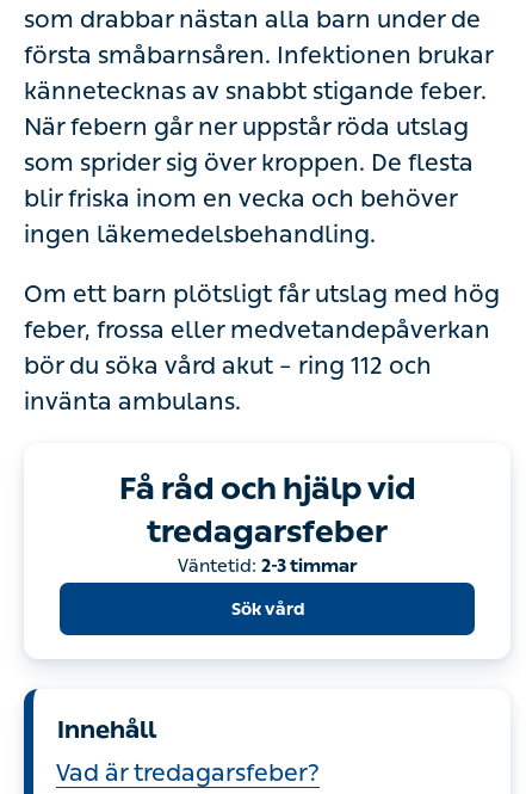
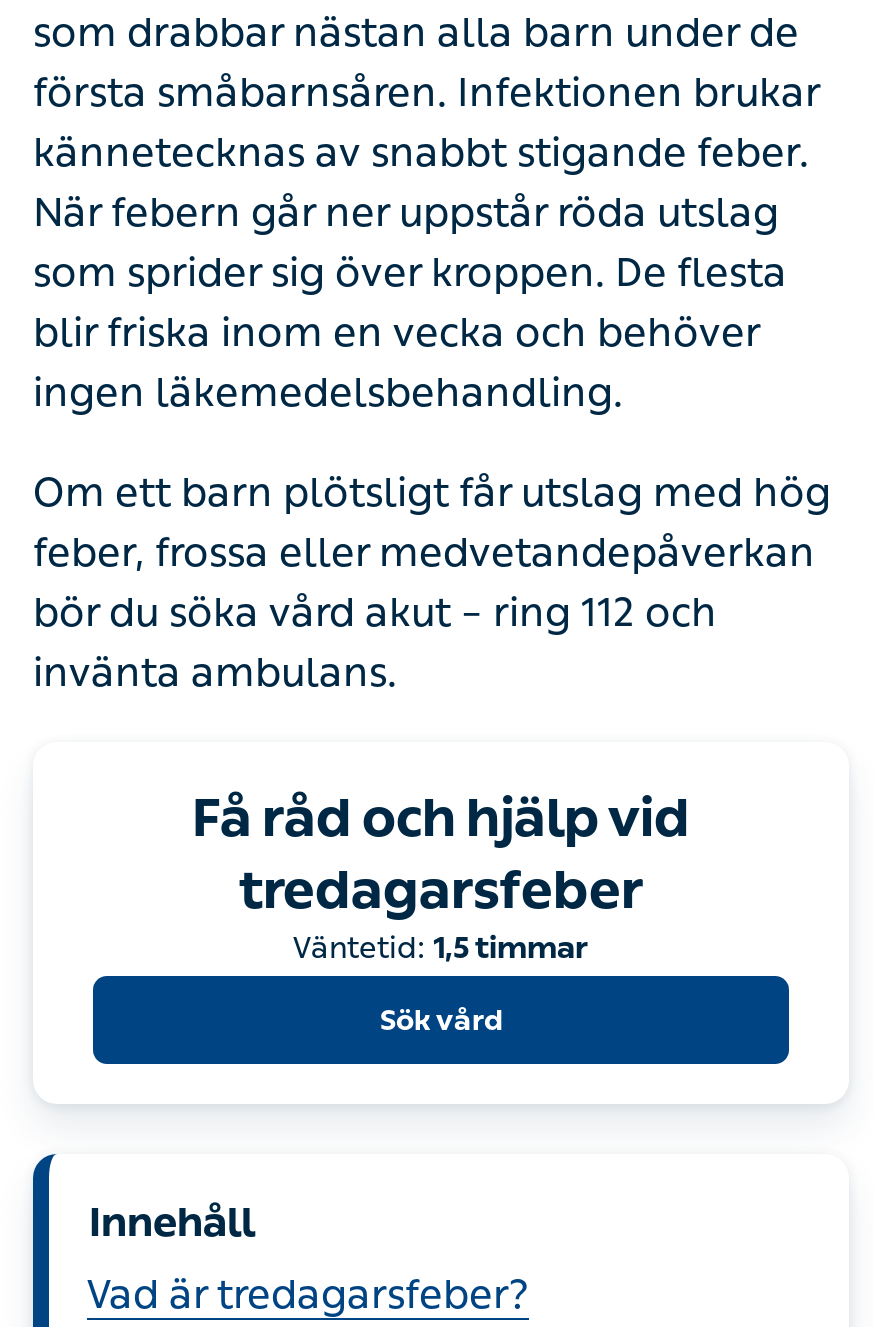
[177,555,357,577] Väntetid: 2-3 timmar -> [293,930,589,966] Väntetid: 1,5 timmar

